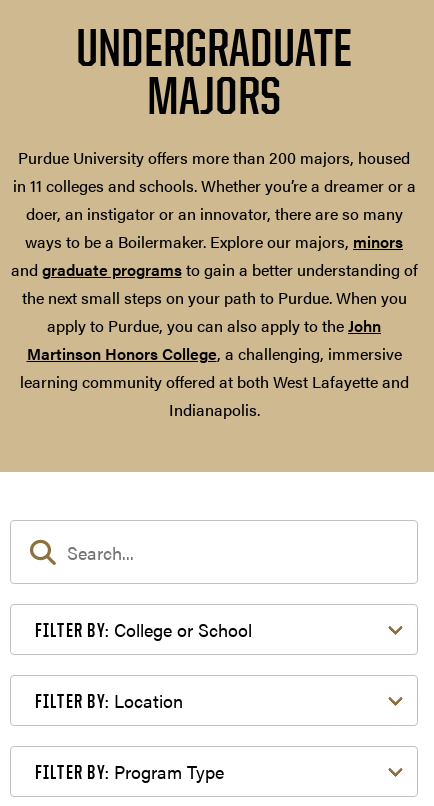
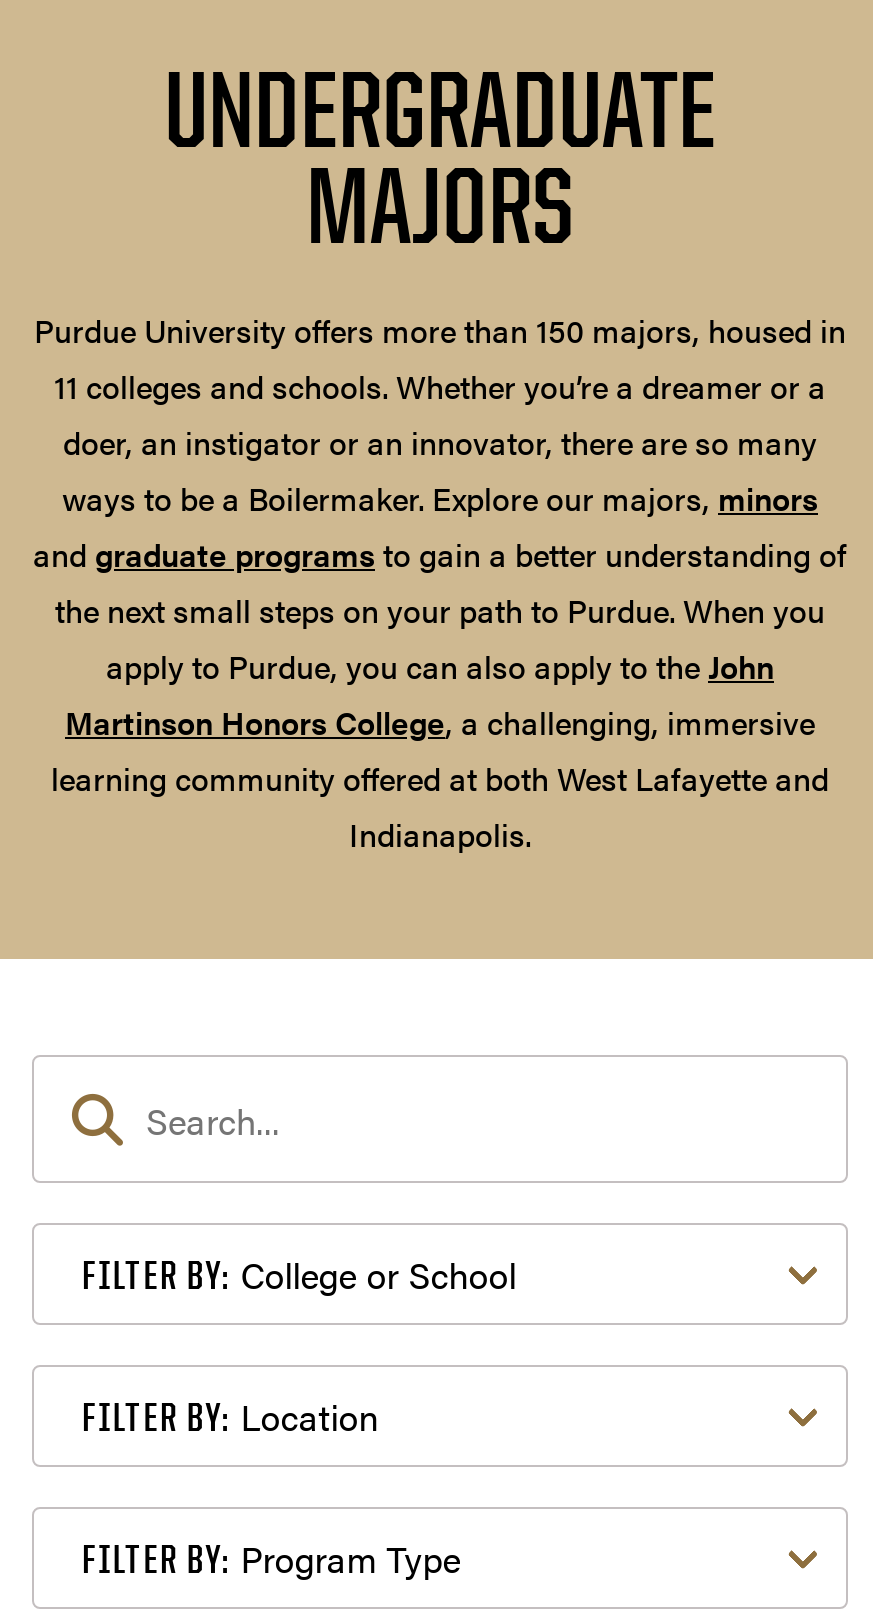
[12,146,415,197] Purdue University offers more than 200 majors, housed | in 11 colleges and schools. Whether you’re a dreamer or a -> [34,307,846,409] Purdue University offers more than 150 majors, housed in | 11 colleges and schools. Whether you’re a dreamer or a

